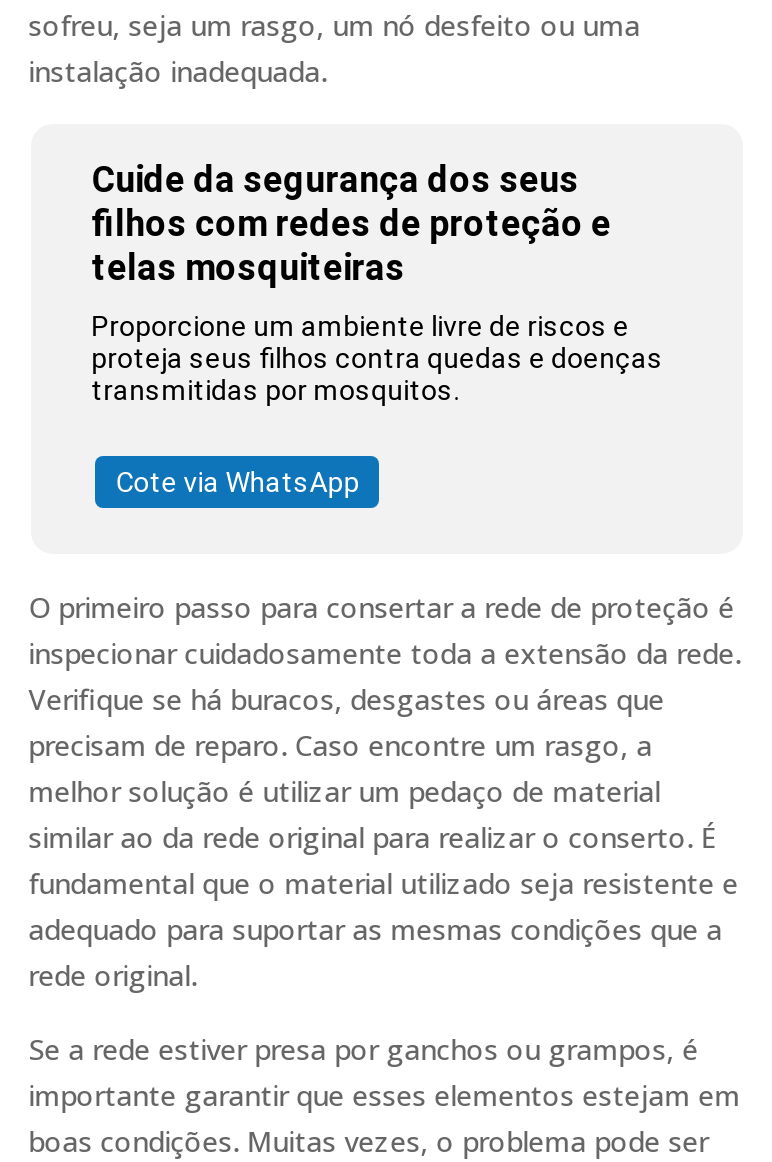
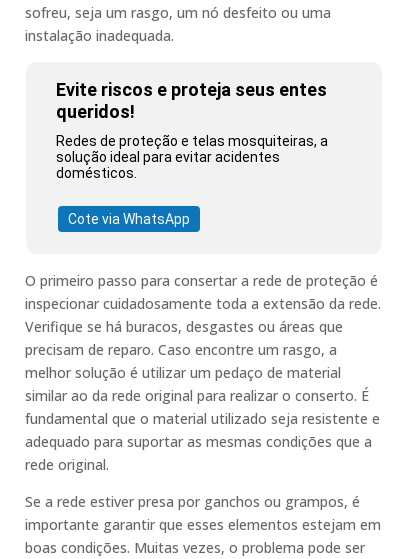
[91,158,611,288] Cuide da segurança dos seus | filhos com redes de proteção e | telas mosquiteiras -> [56,79,327,122] Evite riscos e proteja seus entes | queridos!
[91,310,663,406] Proporcione um ambiente livre de riscos e | proteja seus filhos contra quedas e doenças | transmitidas por mosquitos. -> [56,133,328,181] Redes de proteção e telas mosquiteiras, a | solução ideal para evitar acidentes | domésticos.

